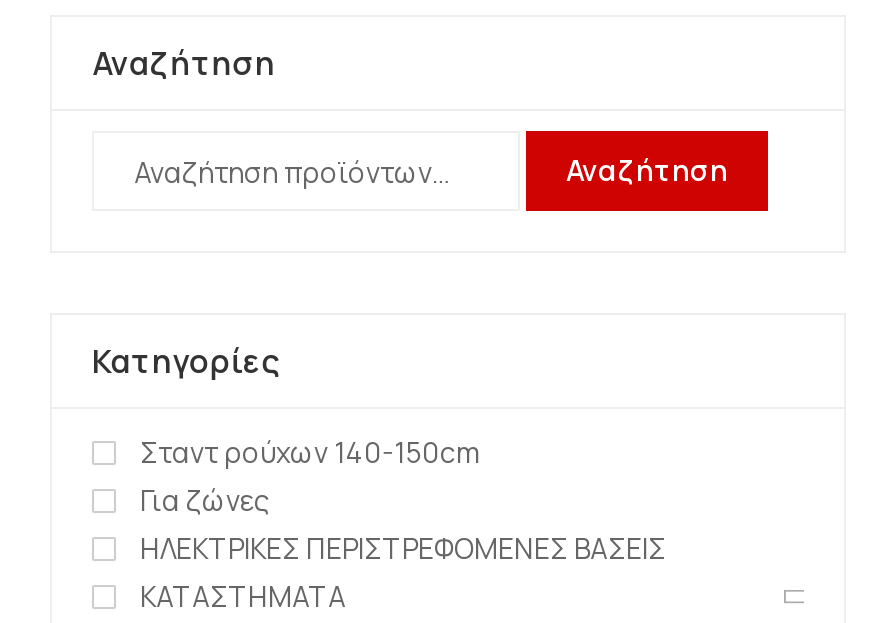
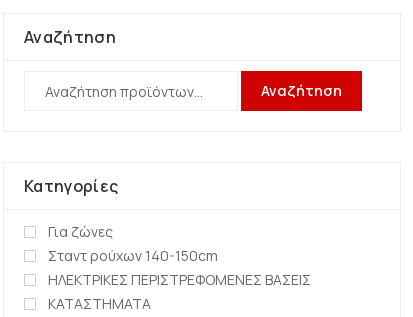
moved [140,434,480,472] -> [48,246,218,265]: Σταντ ρούχων 140-150cm
moved [140,482,270,520] -> [48,222,113,241]: Για ζώνες

